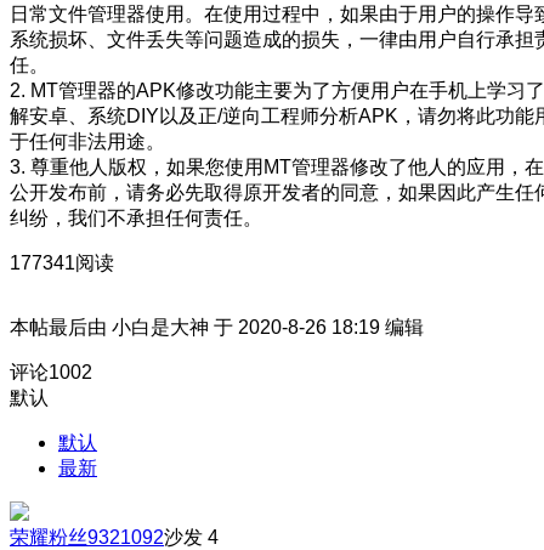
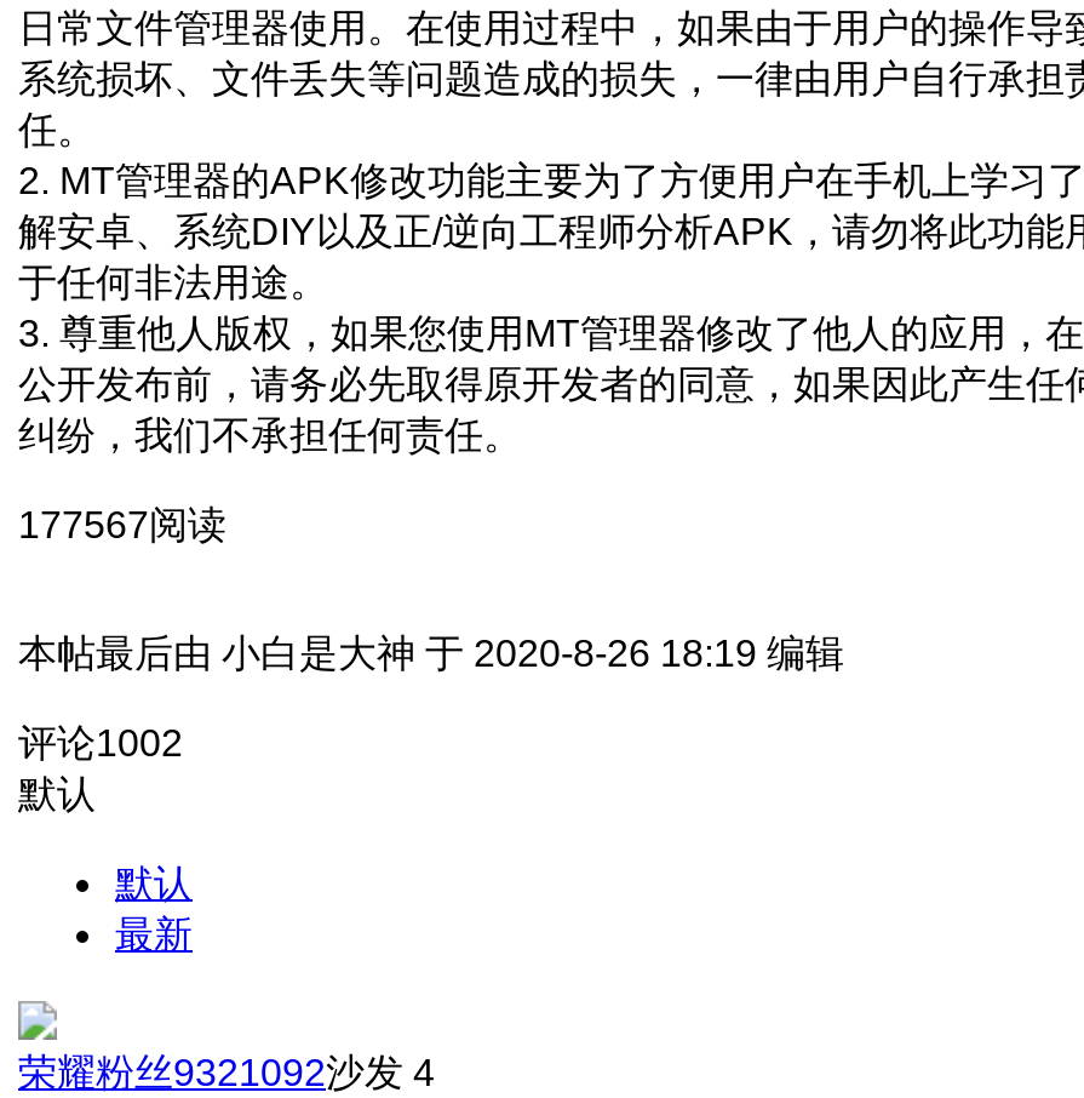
[10,252,114,273] 177341阅读 -> [18,504,226,545] 177567阅读

